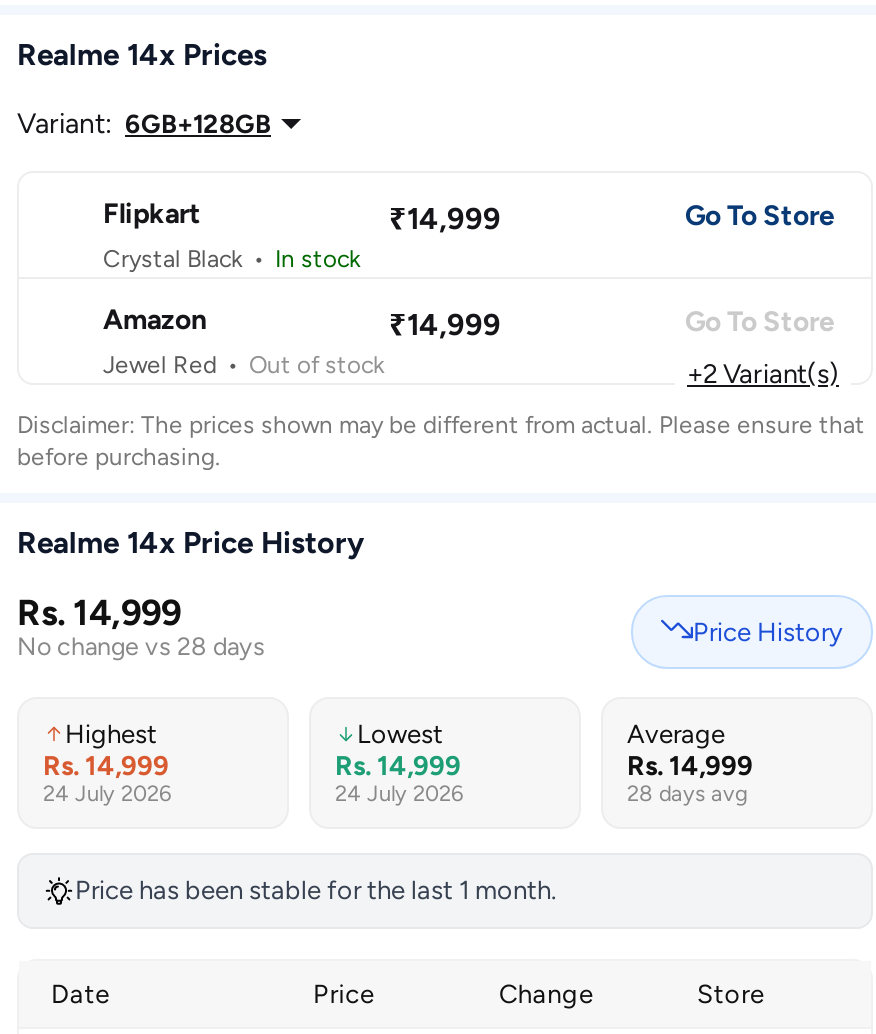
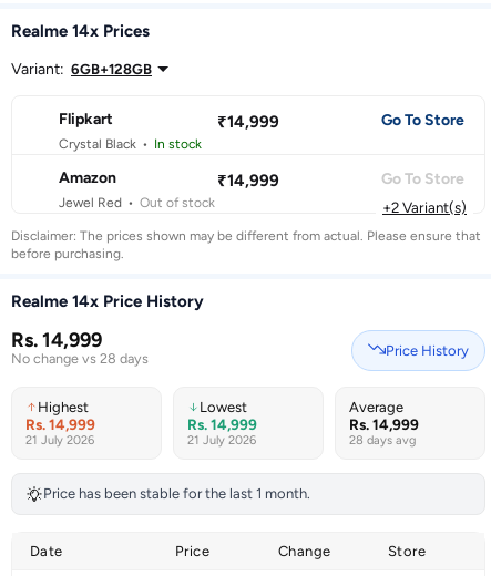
[43,781,171,807] 24 July 2026 -> [25,433,94,448] 21 July 2026
[335,781,463,807] 24 July 2026 -> [187,433,256,448] 21 July 2026

